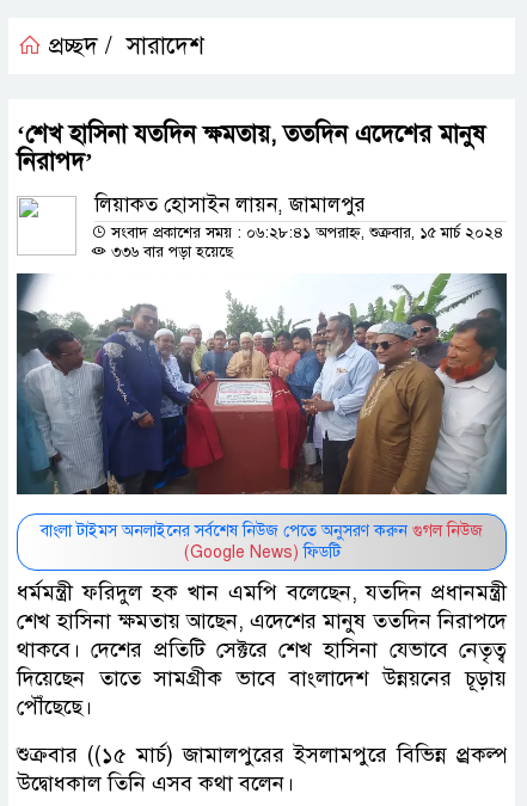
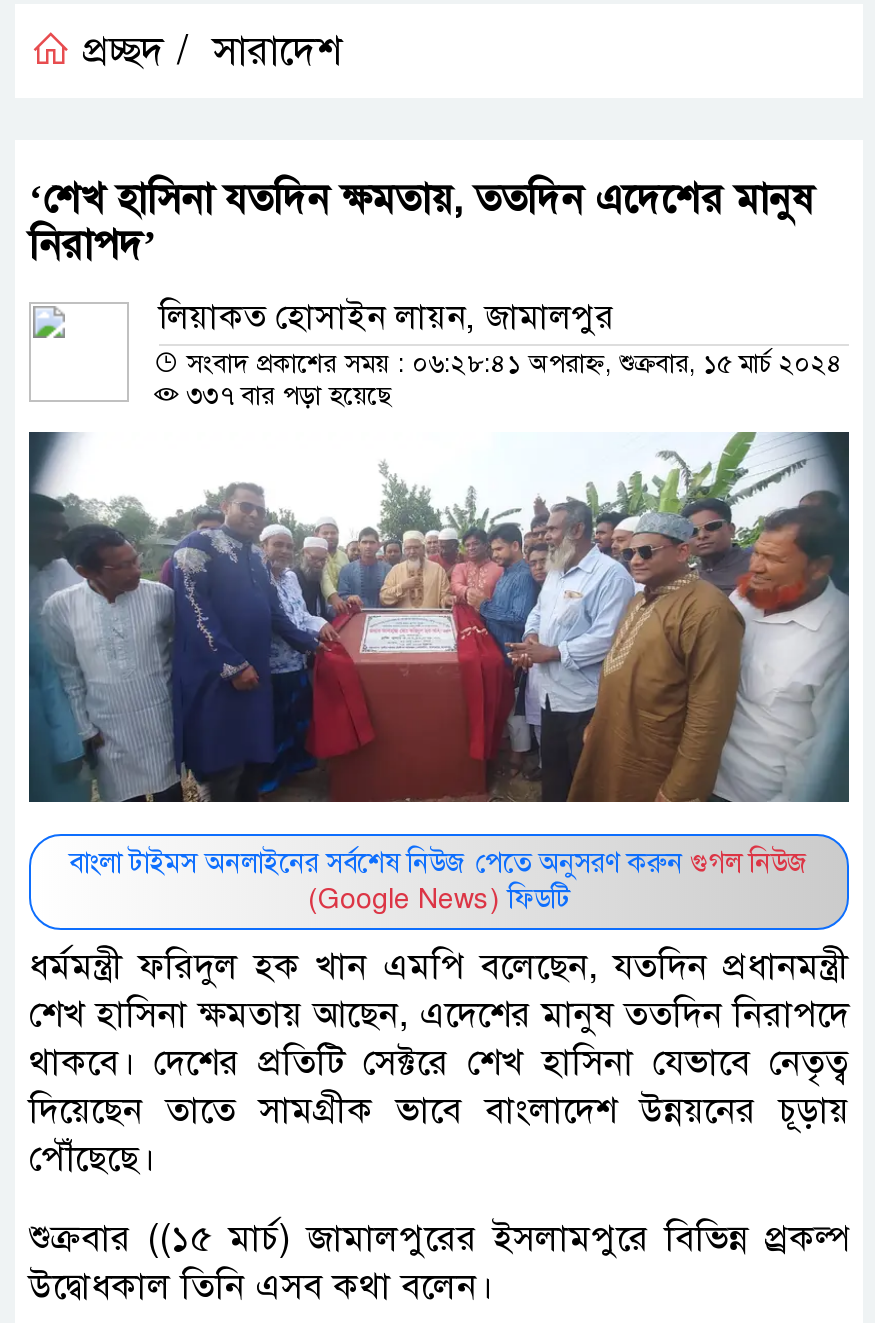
[106,242,233,262] ৩৩৬ বার পড়া হয়েছে -> [179,380,391,412] ৩৩৭ বার পড়া হয়েছে

